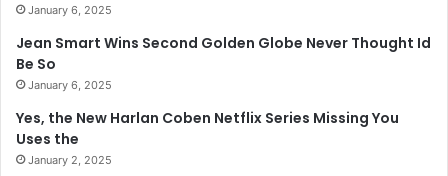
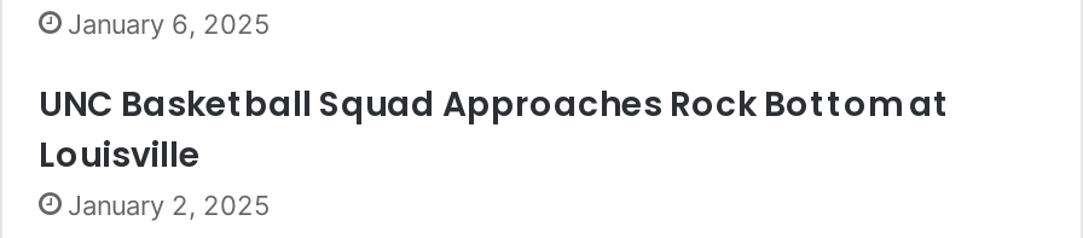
[16,33,431,149] Jean Smart Wins Second Golden Globe Never Thought Id | Be So | January 6, 2025 | Yes, the New Harlan Coben Netflix Series Missing You | Uses the -> [39,80,950,179] UNC Basketball Squad Approaches Rock Bottom at | Louisville

